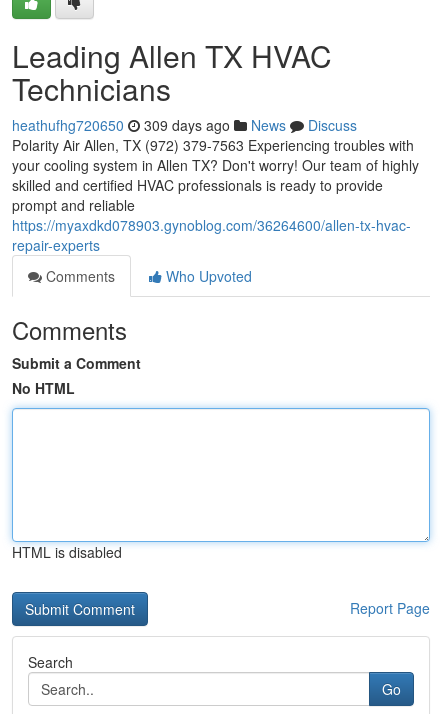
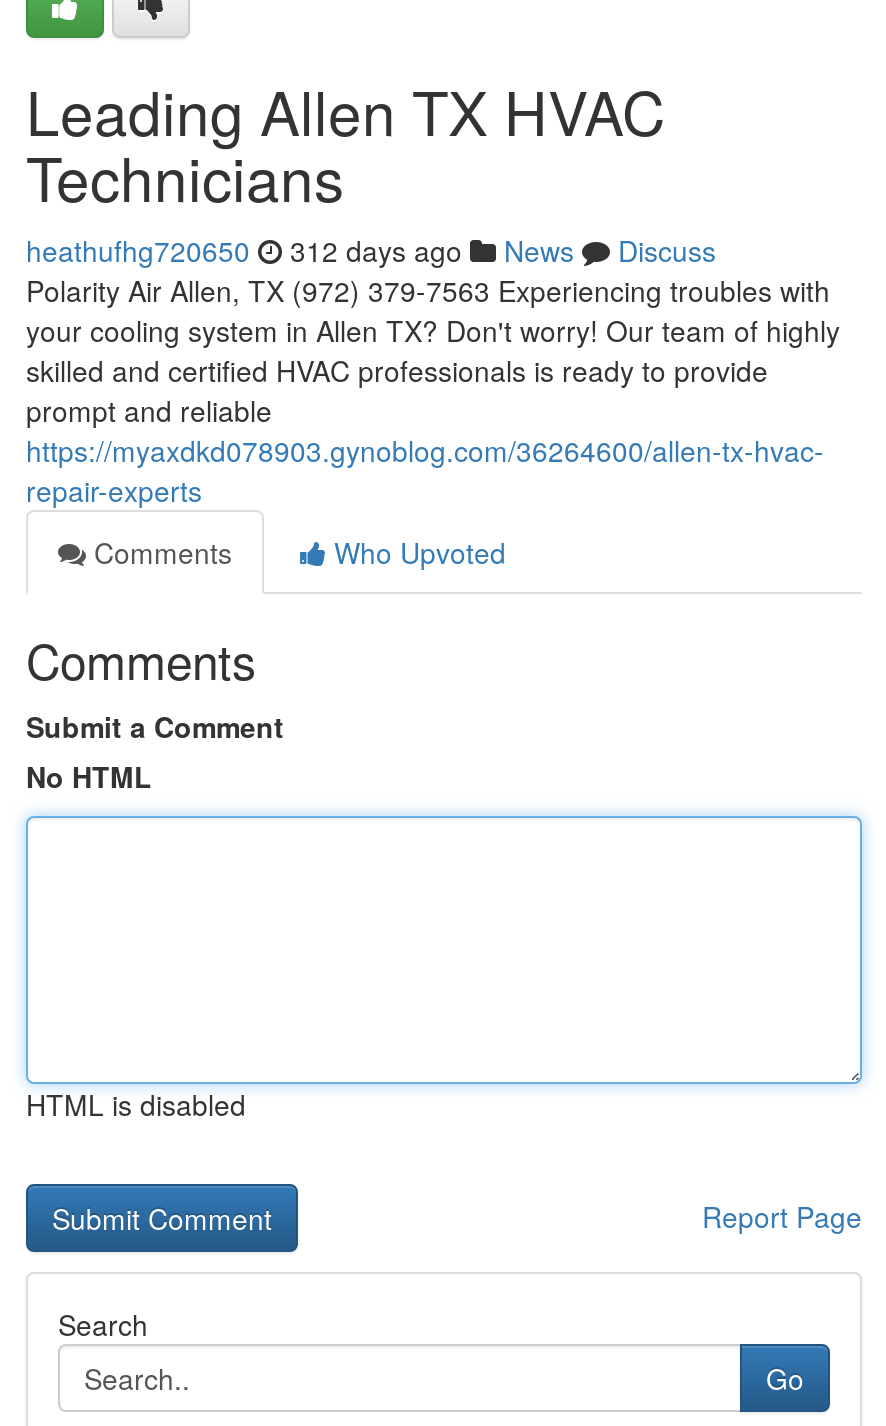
[12,115,357,135] heathufhg720650 309 days ago News Discuss -> [26,230,716,270] heathufhg720650 312 days ago News Discuss

